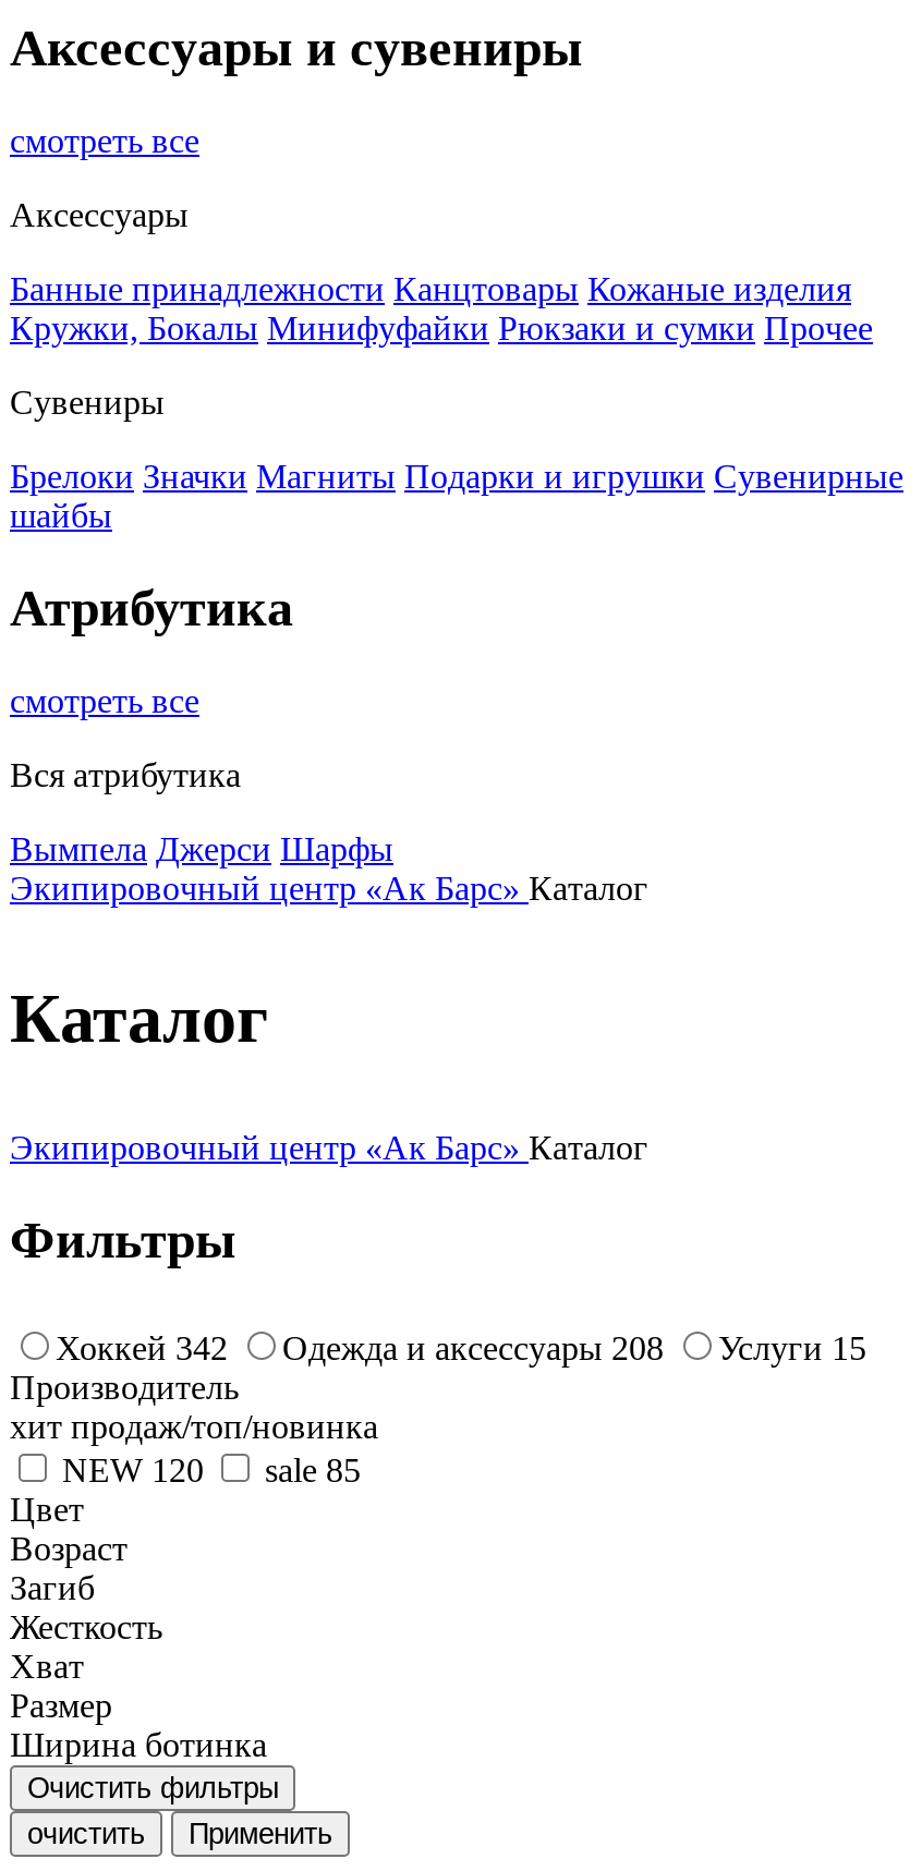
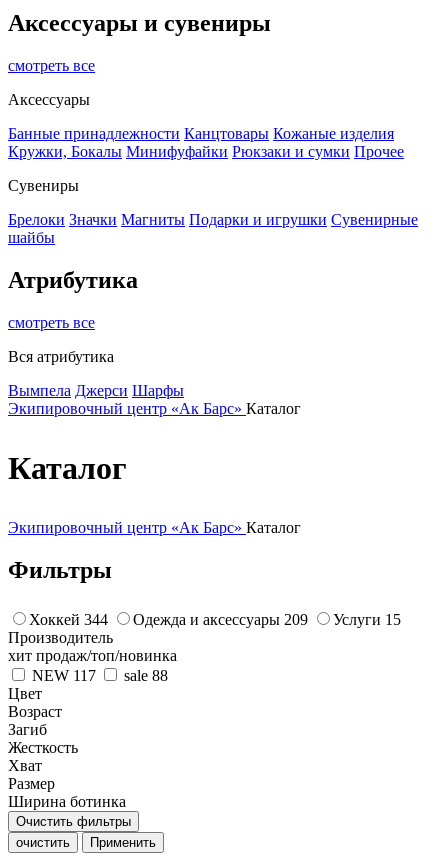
[56,1328,228,1365] Хоккей 342 -> [29,610,108,627] Хоккей 344
[282,1328,664,1365] Одежда и аксессуары 208 -> [133,610,308,627] Одежда и аксессуары 209
[62,1450,204,1487] NEW 120 -> [32,666,96,683] NEW 117
[265,1450,361,1487] sale 85 -> [124,666,168,683] sale 88

